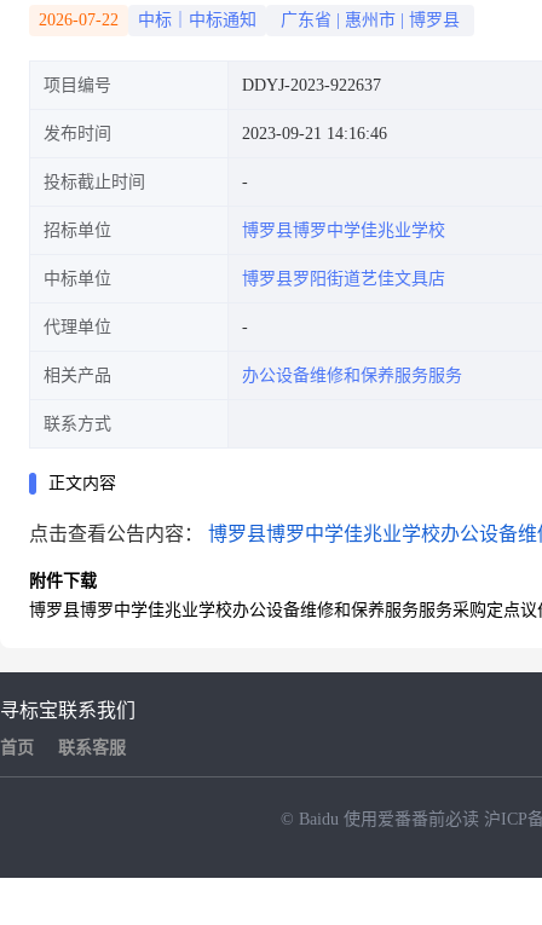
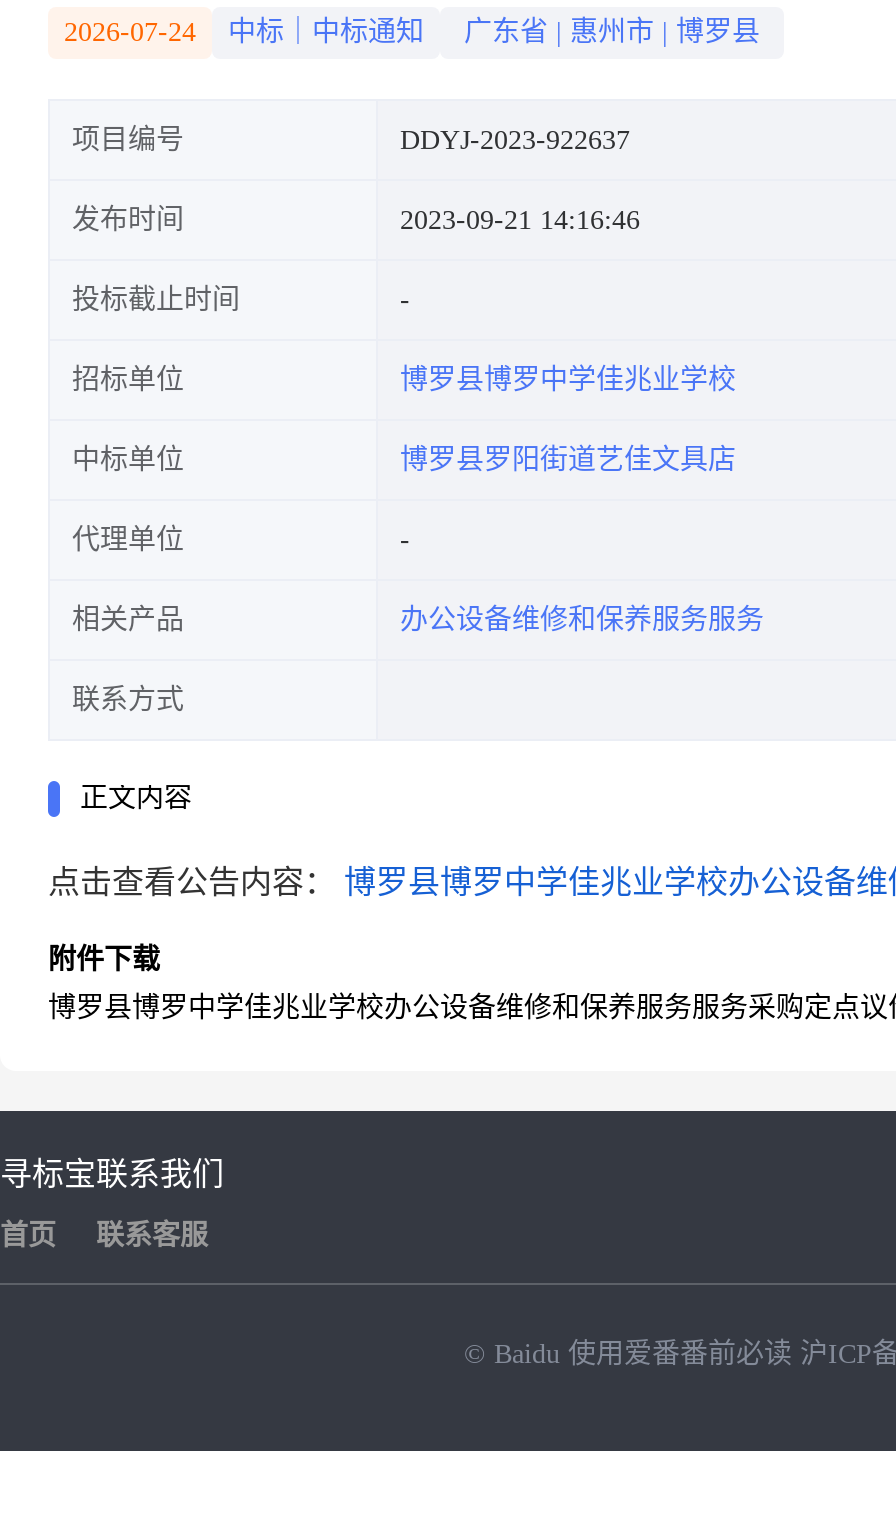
[39,11,119,29] 2026-07-22 -> [64,17,196,47] 2026-07-24

